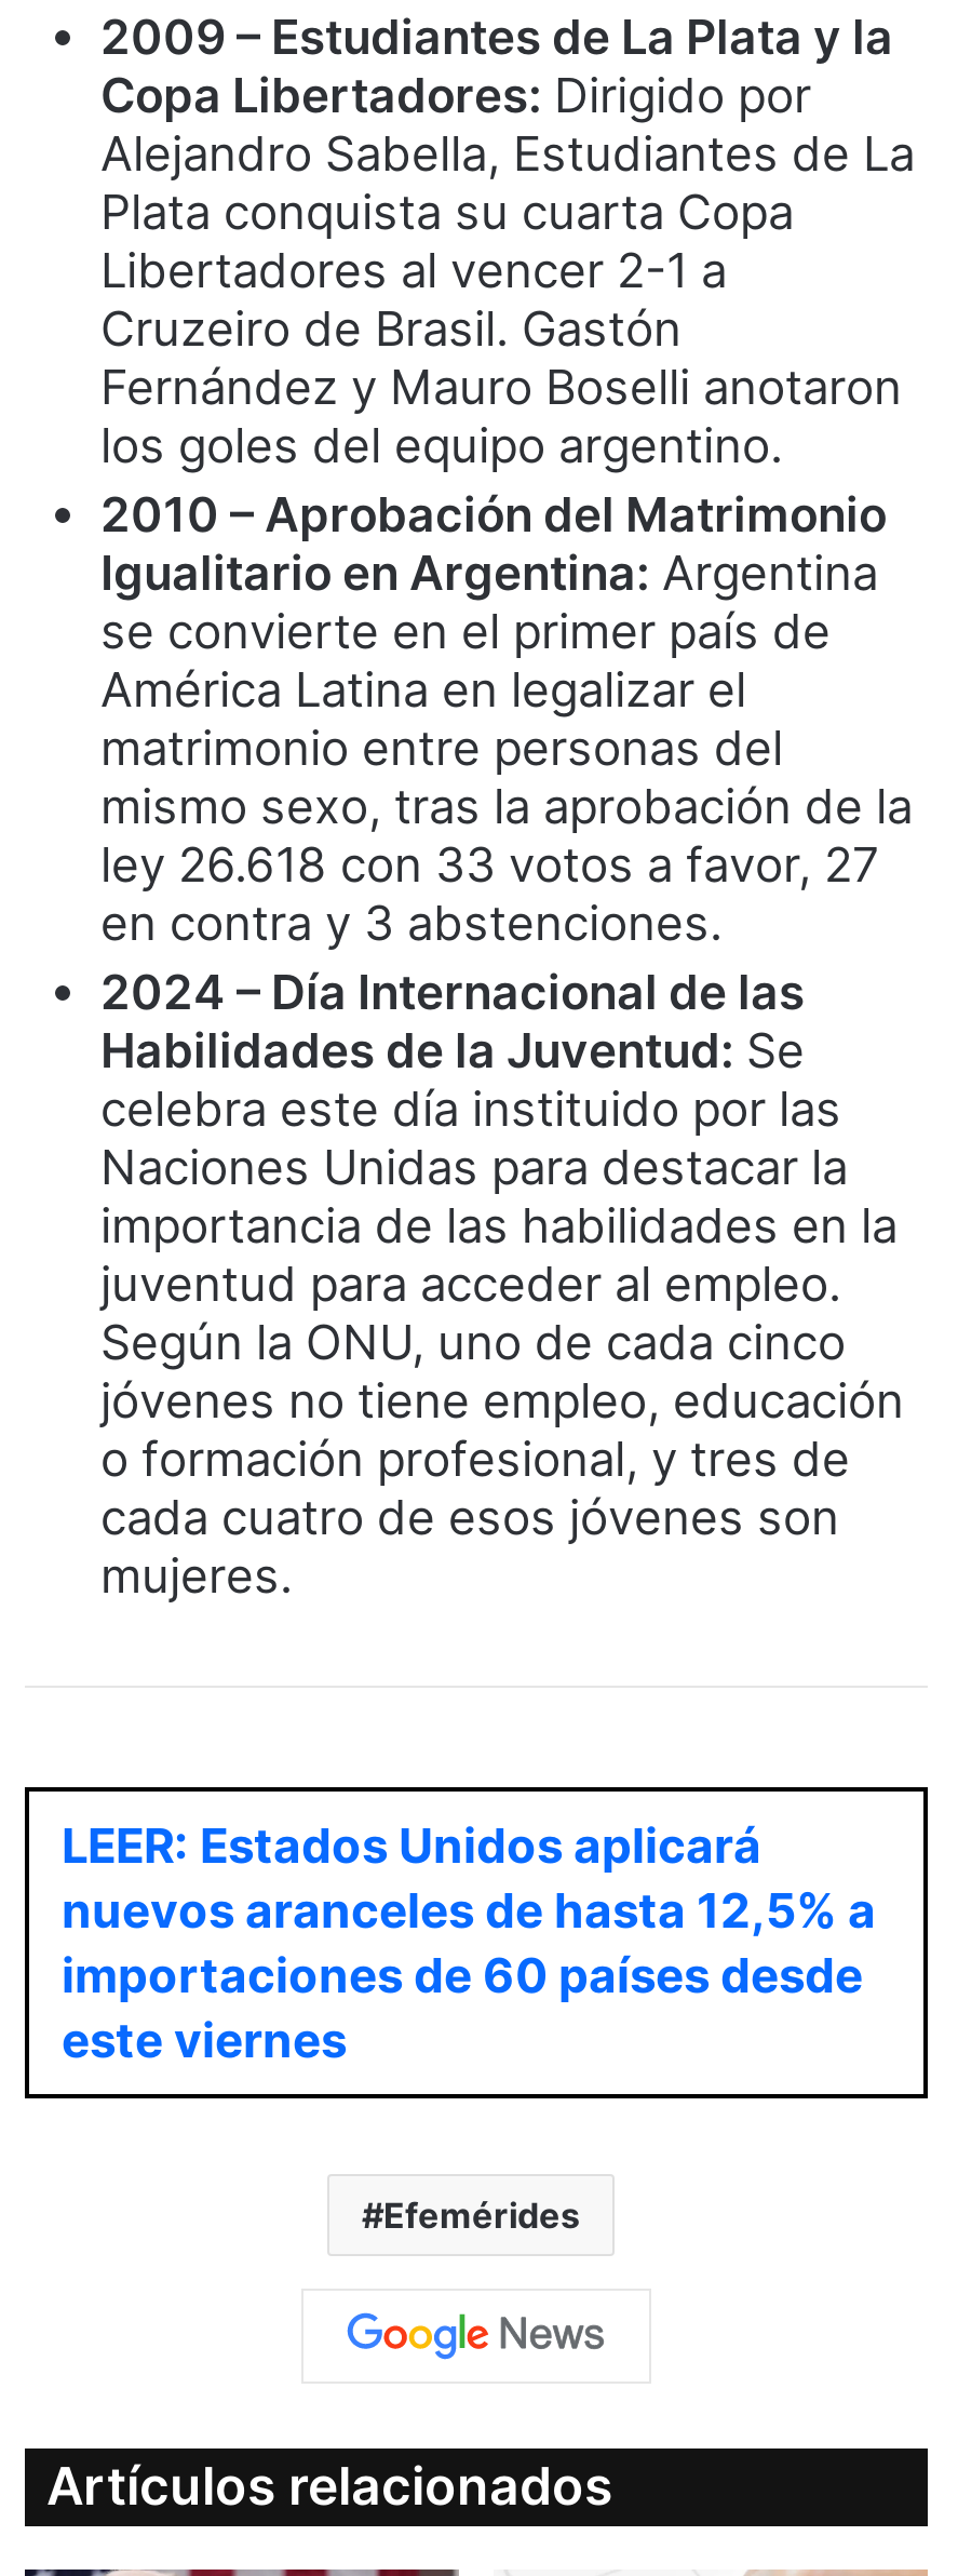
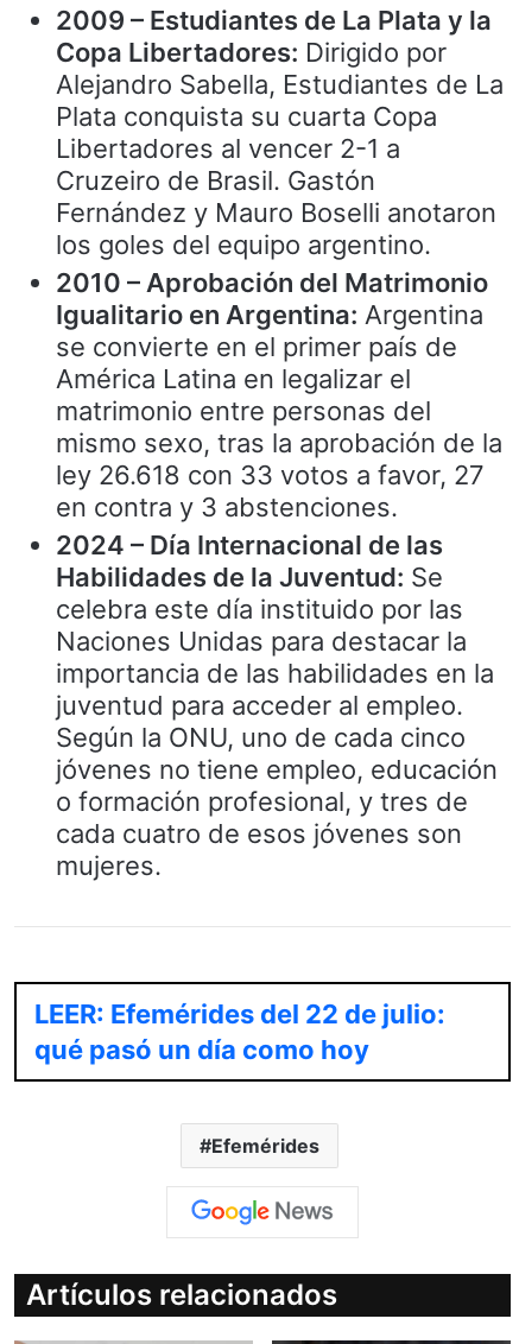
[62,1817,876,2068] LEER: Estados Unidos aplicará | nuevos aranceles de hasta 12,5% a | importaciones de 60 países desde | este viernes -> [34,998,445,1065] LEER: Efemérides del 22 de julio: | qué pasó un día como hoy

